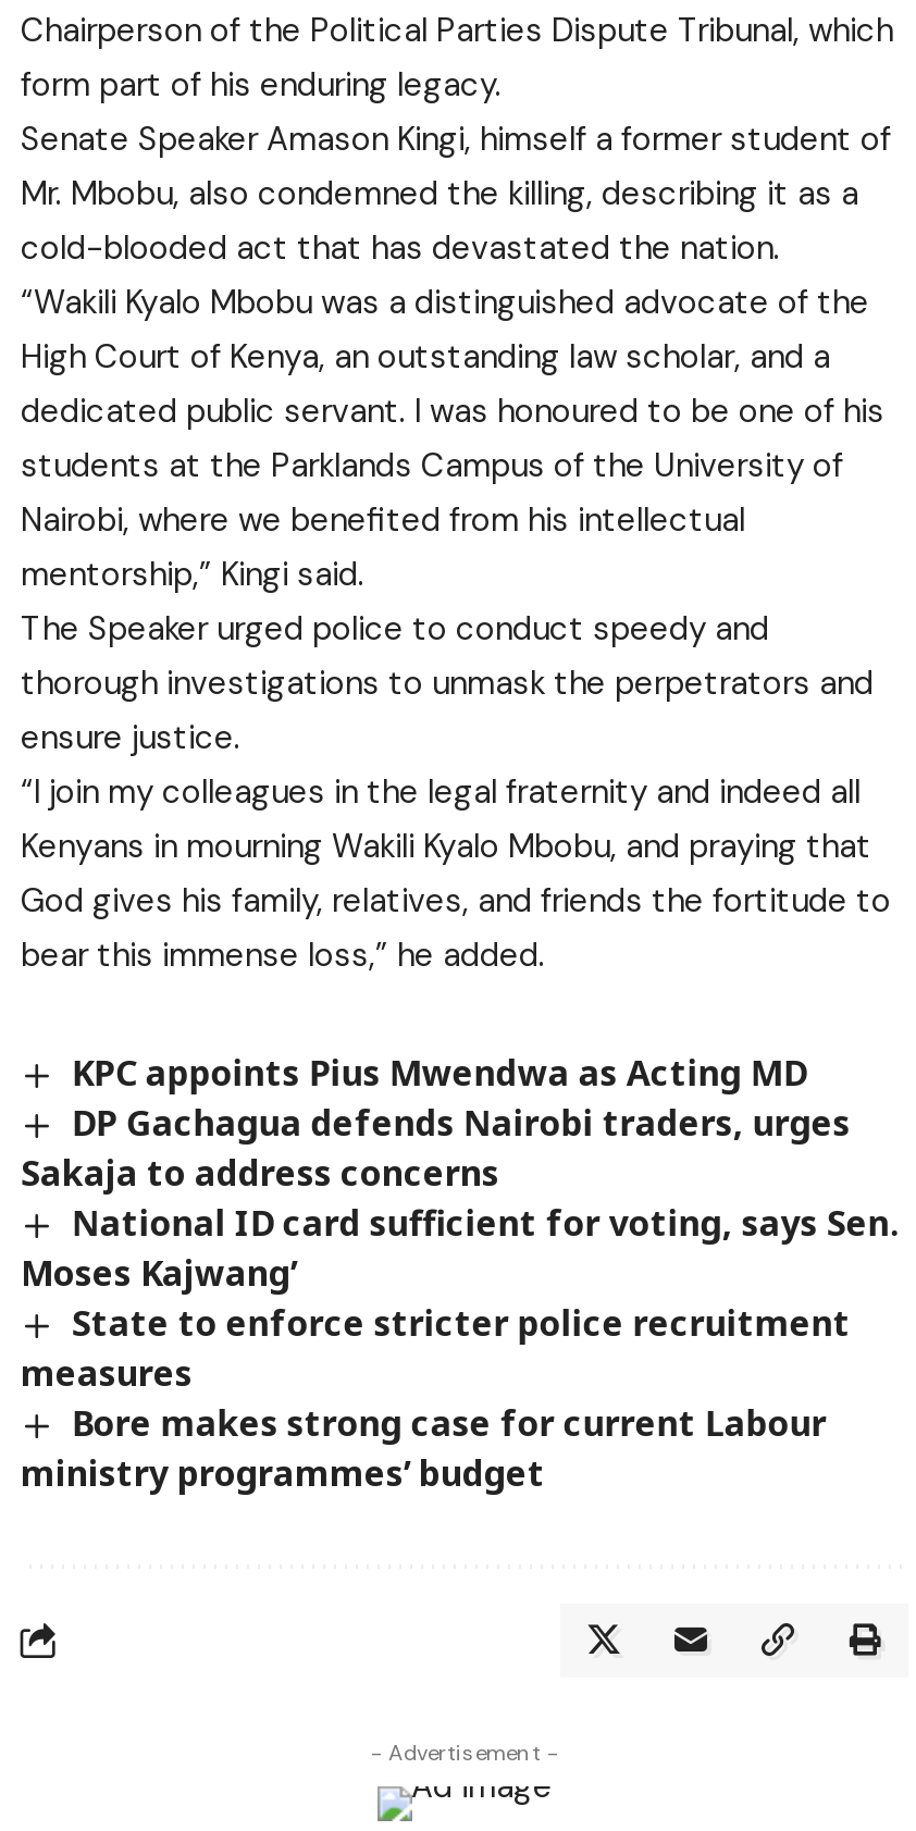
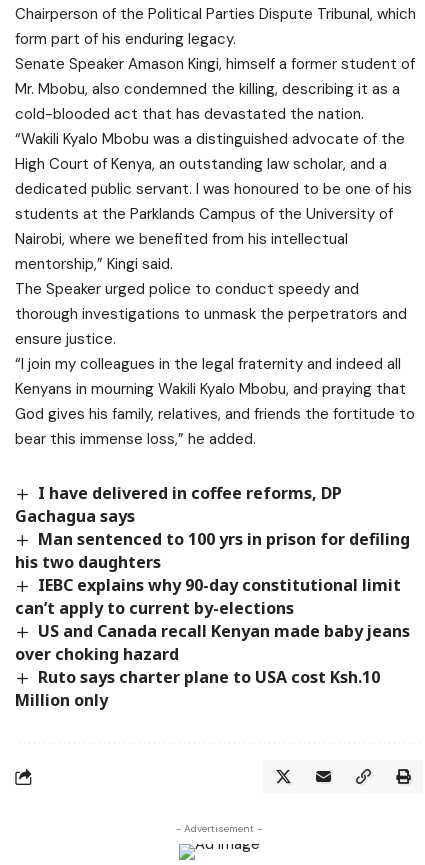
[21,1048,898,1497] KPC appoints Pius Mwendwa as Acting MD | DP Gachagua defends Nairobi traders, urges | Sakaja to address concerns | National ID card sufficient for voting, says Sen. | Moses Kajwang’ | State to enforce stricter police recruitment | measures | Bore makes strong case for current Labour | ministry programmes’ budget -> [15,481,410,711] I have delivered in coffee reforms, DP | Gachagua says | Man sentenced to 100 yrs in prison for defiling | his two daughters | IEBC explains why 90-day constitutional limit | can’t apply to current by-elections | US and Canada recall Kenyan made baby jeans | over choking hazard | Ruto says charter plane to USA cost Ksh.10 | Million only

